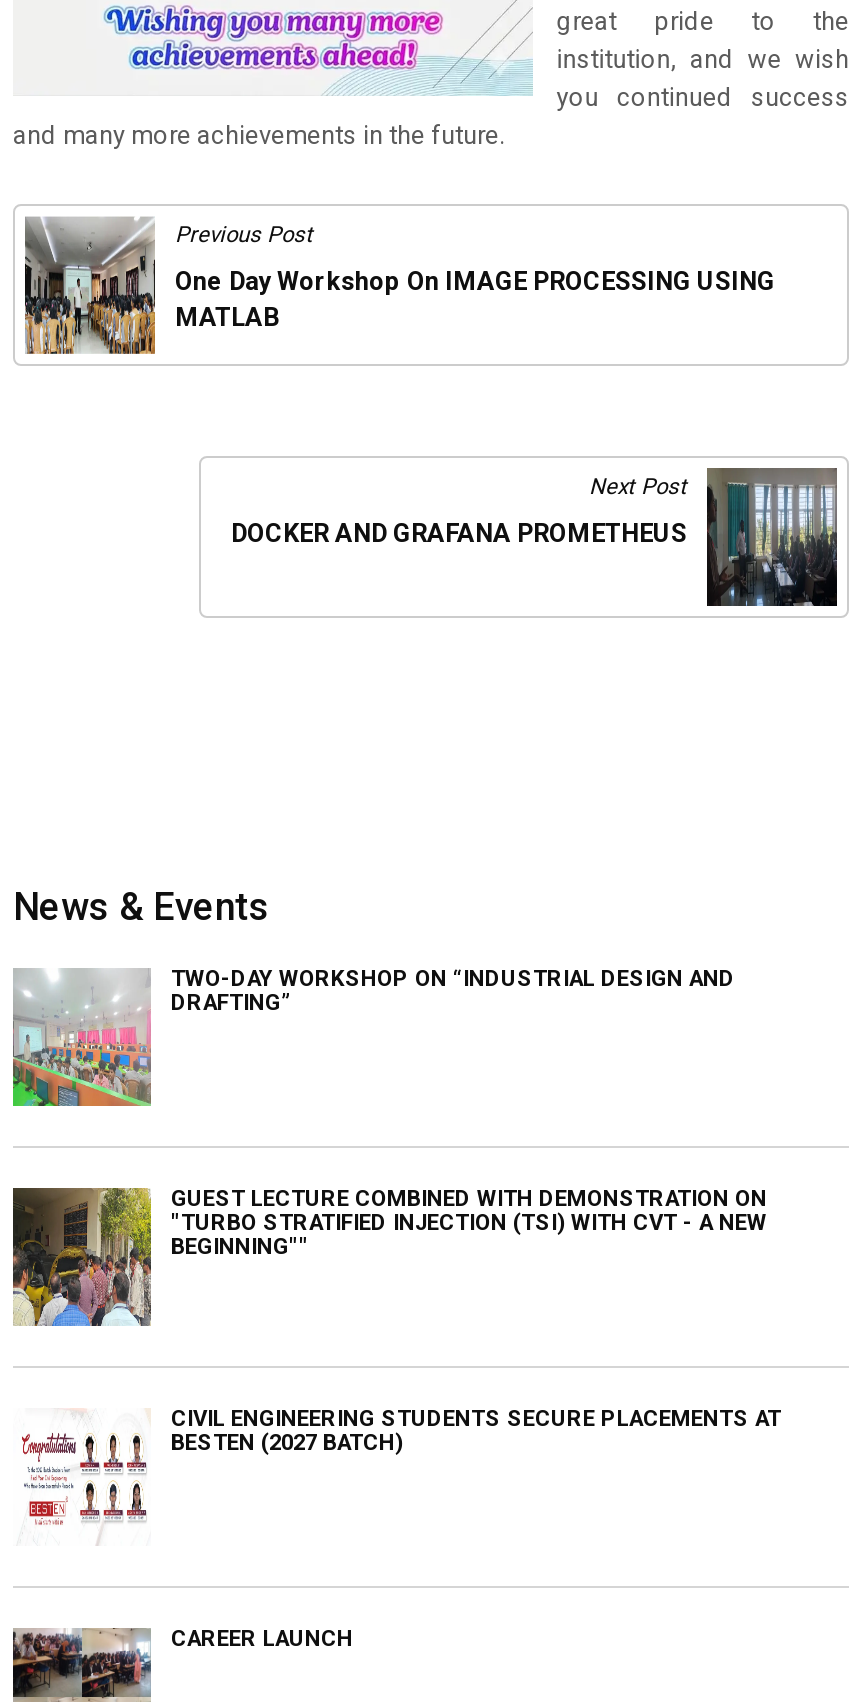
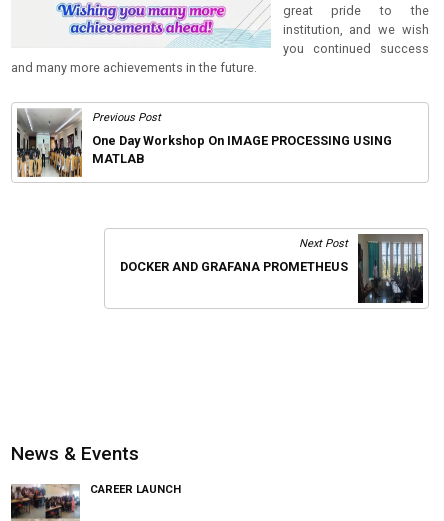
[11,966,735,1108] [image] | TWO-DAY WORKSHOP ON “INDUSTRIAL DESIGN AND | DRAFTING” -> none
[13,1186,767,1328] [image] | GUEST LECTURE COMBINED WITH DEMONSTRATION ON | "TURBO STRATIFIED INJECTION (TSI) WITH CVT - A NEW | BEGINNING"" -> none
[21,1406,781,1526] [image] | CIVIL ENGINEERING STUDENTS SECURE PLACEMENTS AT | BESTEN (2027 BATCH) -> none

